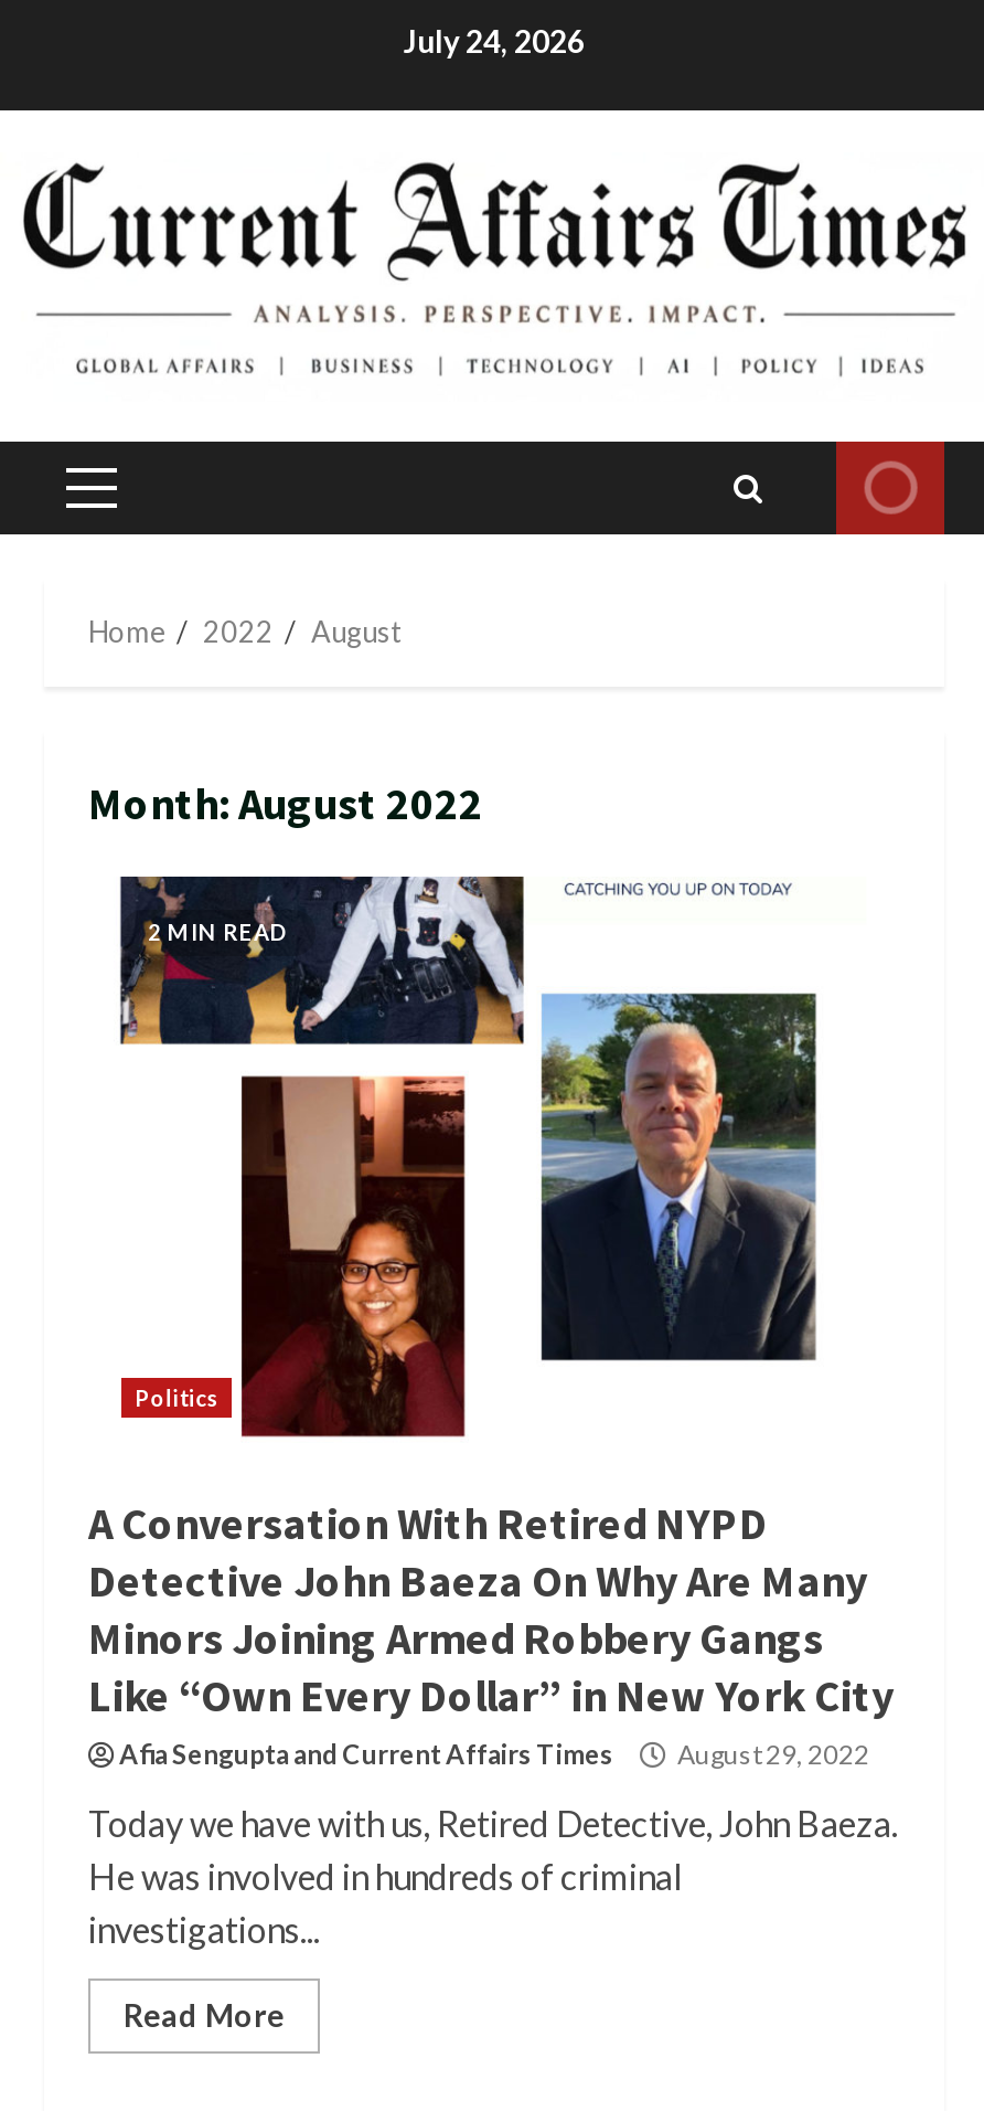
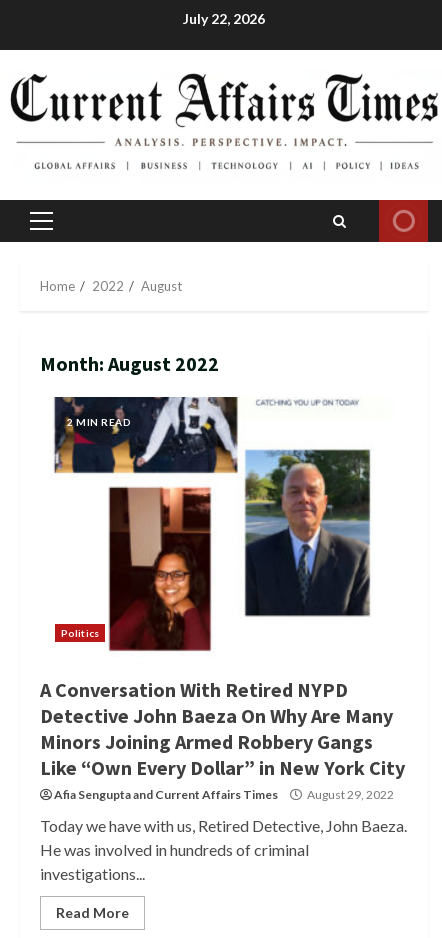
[404,21,585,59] July 24, 2026 -> [183,9,265,26] July 22, 2026

